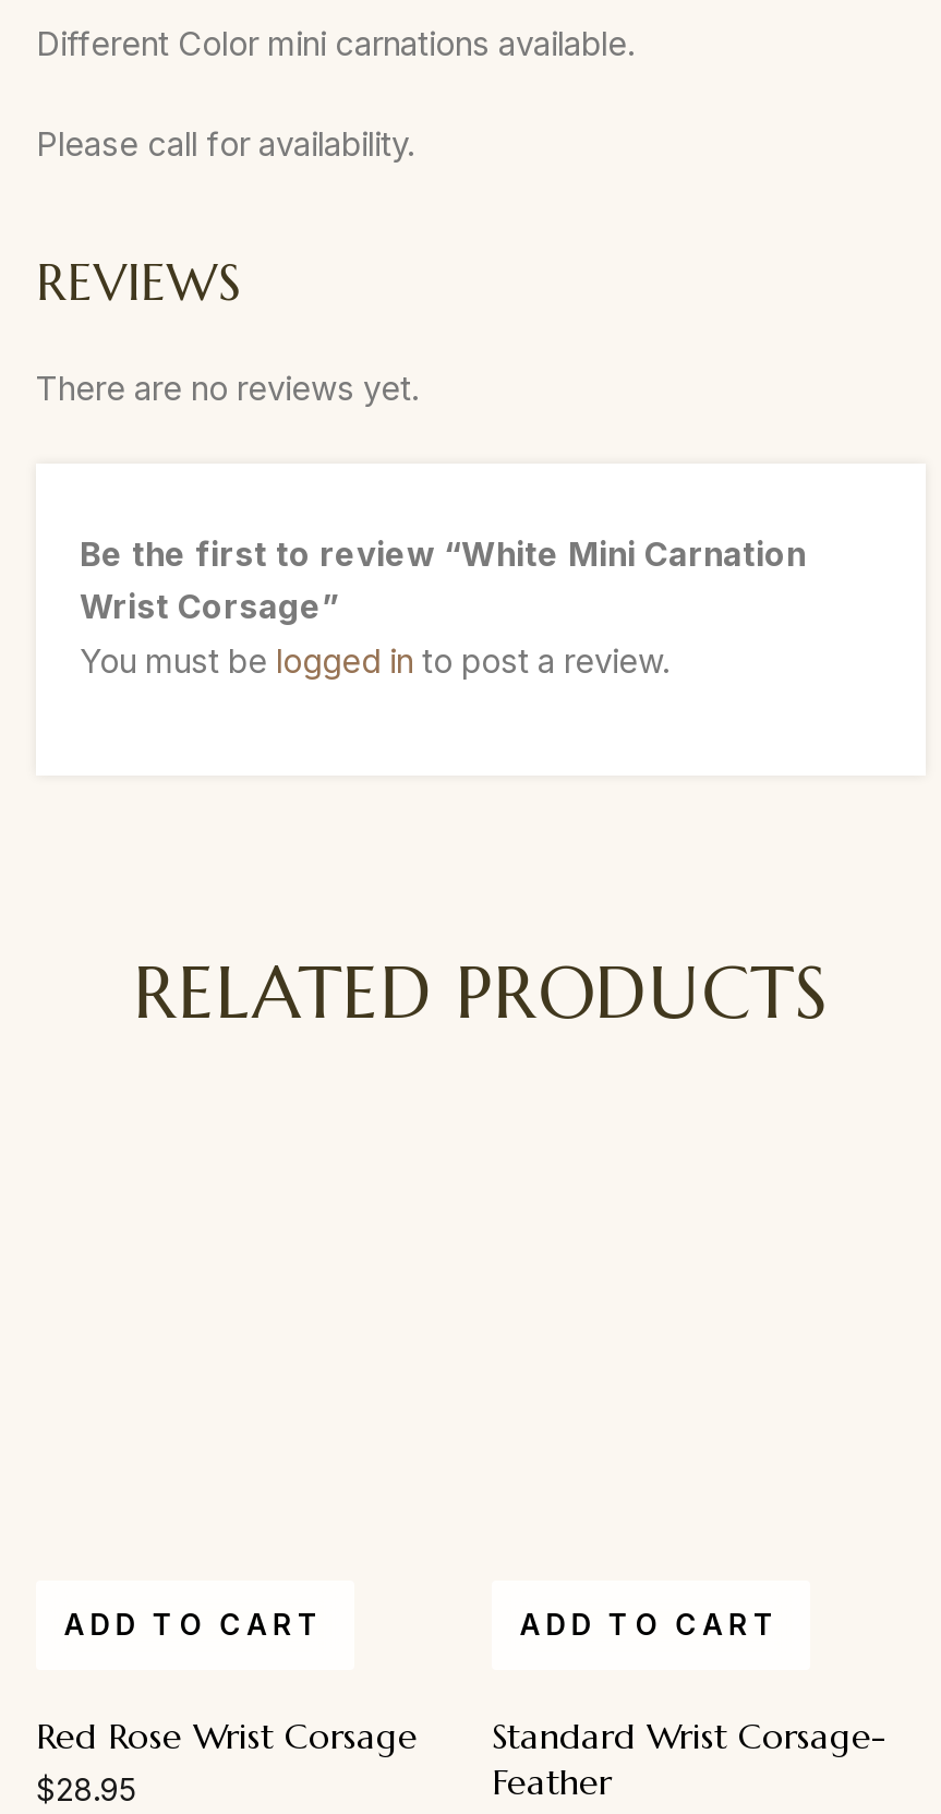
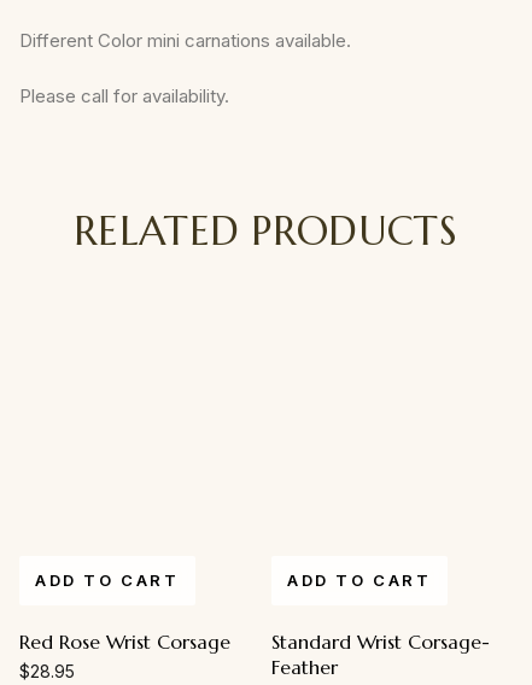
[36,252,420,409] REVIEWS | There are no reviews yet. -> none
[80,534,806,682] Be the first to review “White Mini Carnation | Wrist Corsage” | You must be logged in to post a review. -> none

